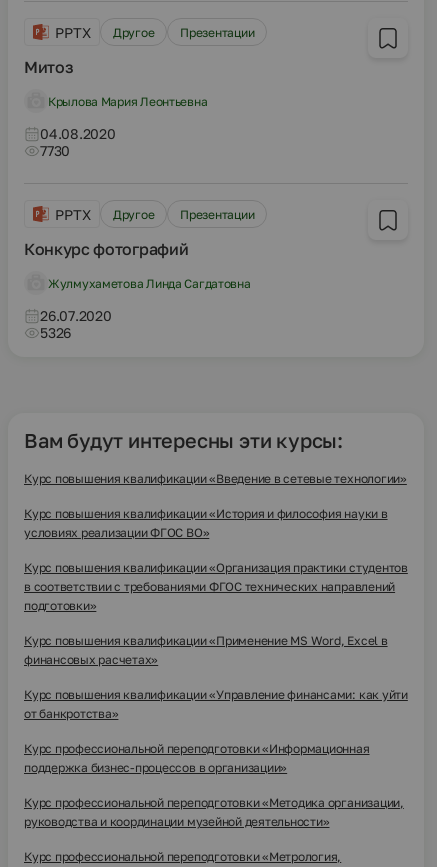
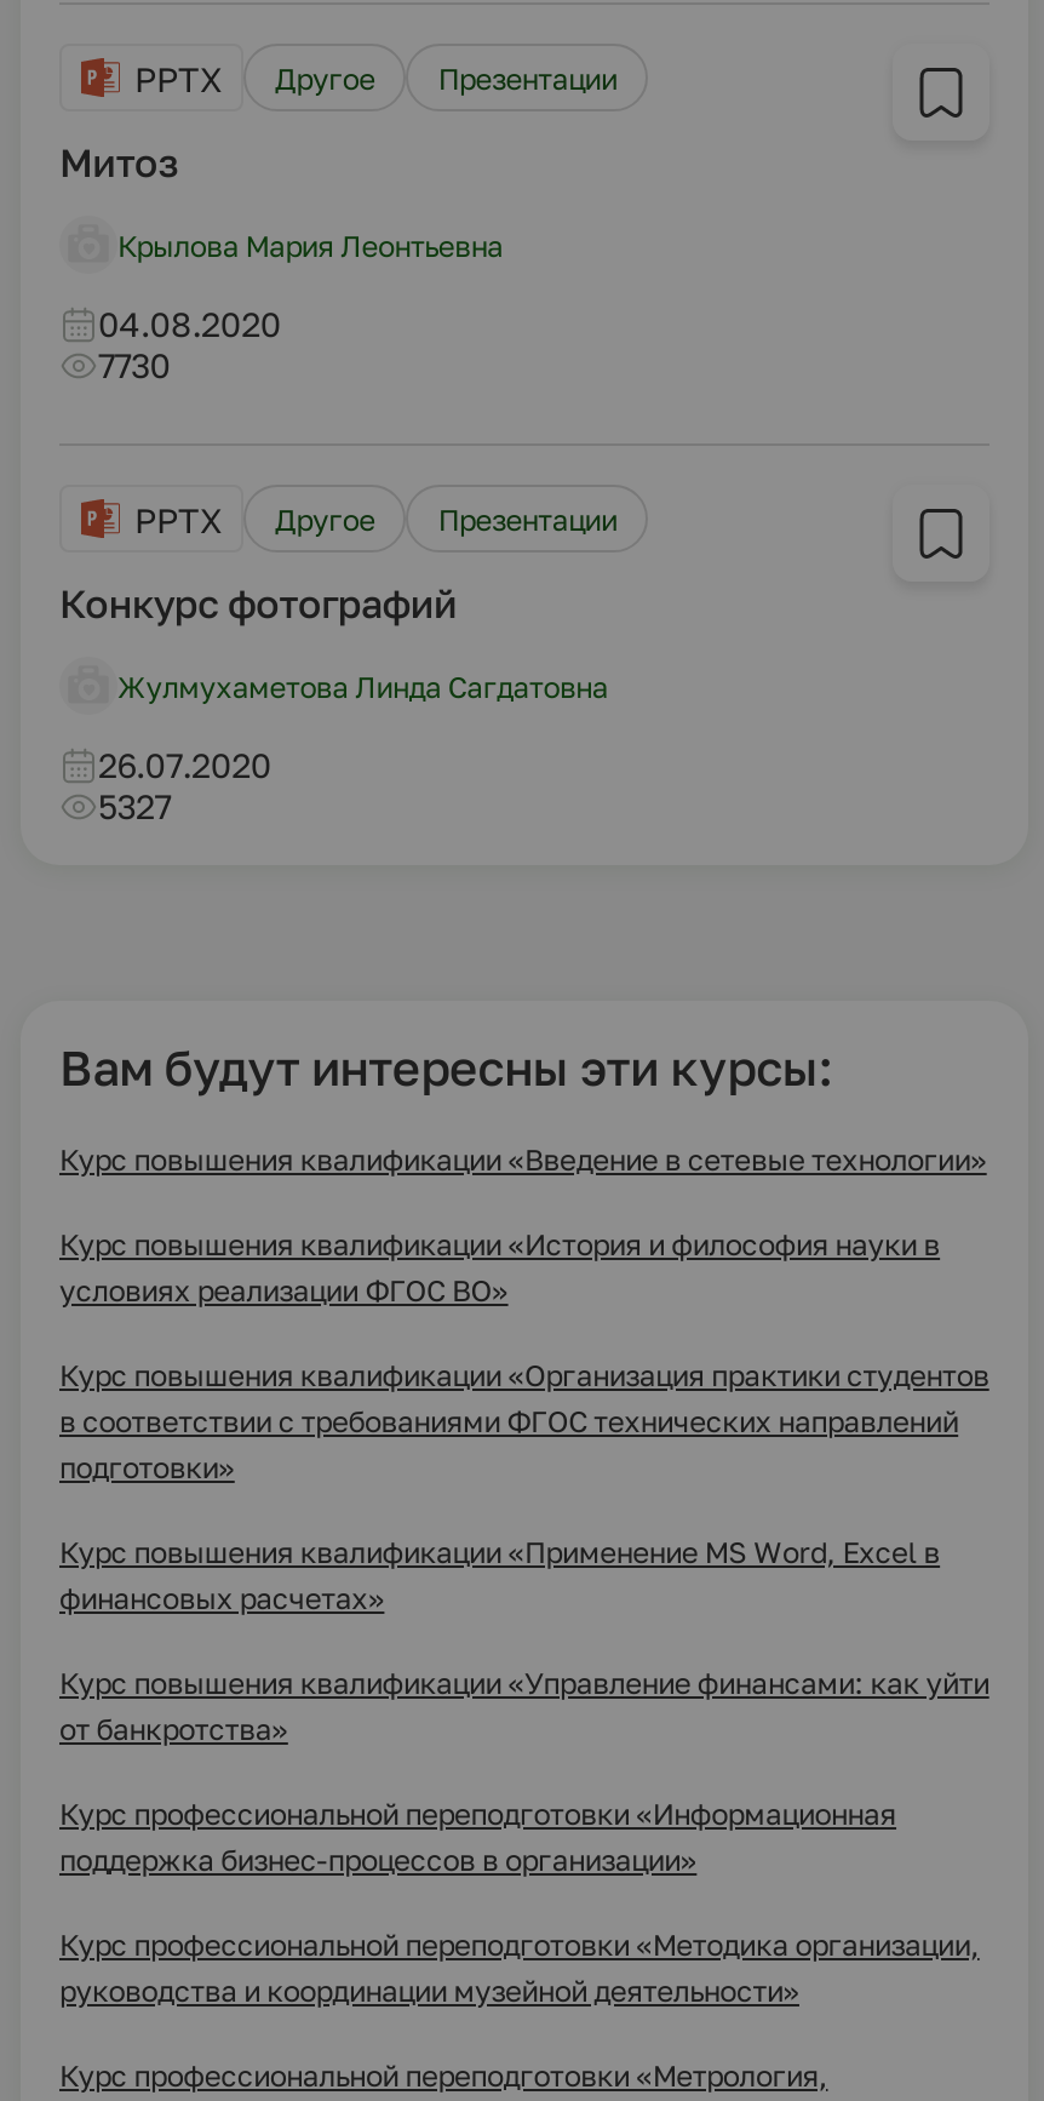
[40,324,71,341] 5326 -> [98,785,171,826] 5327

